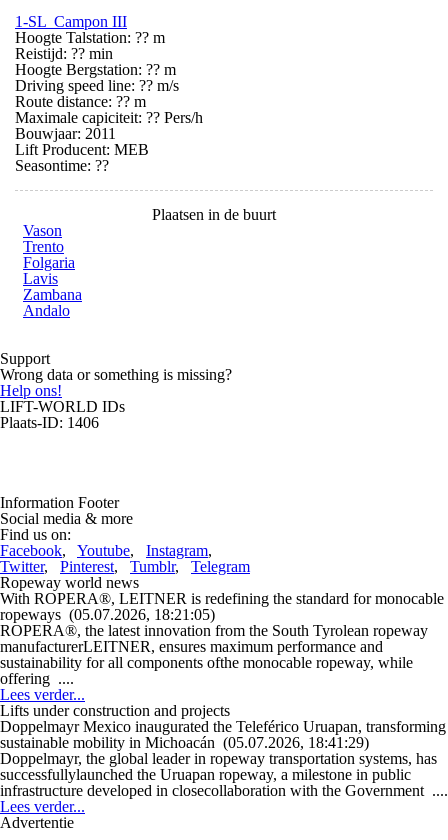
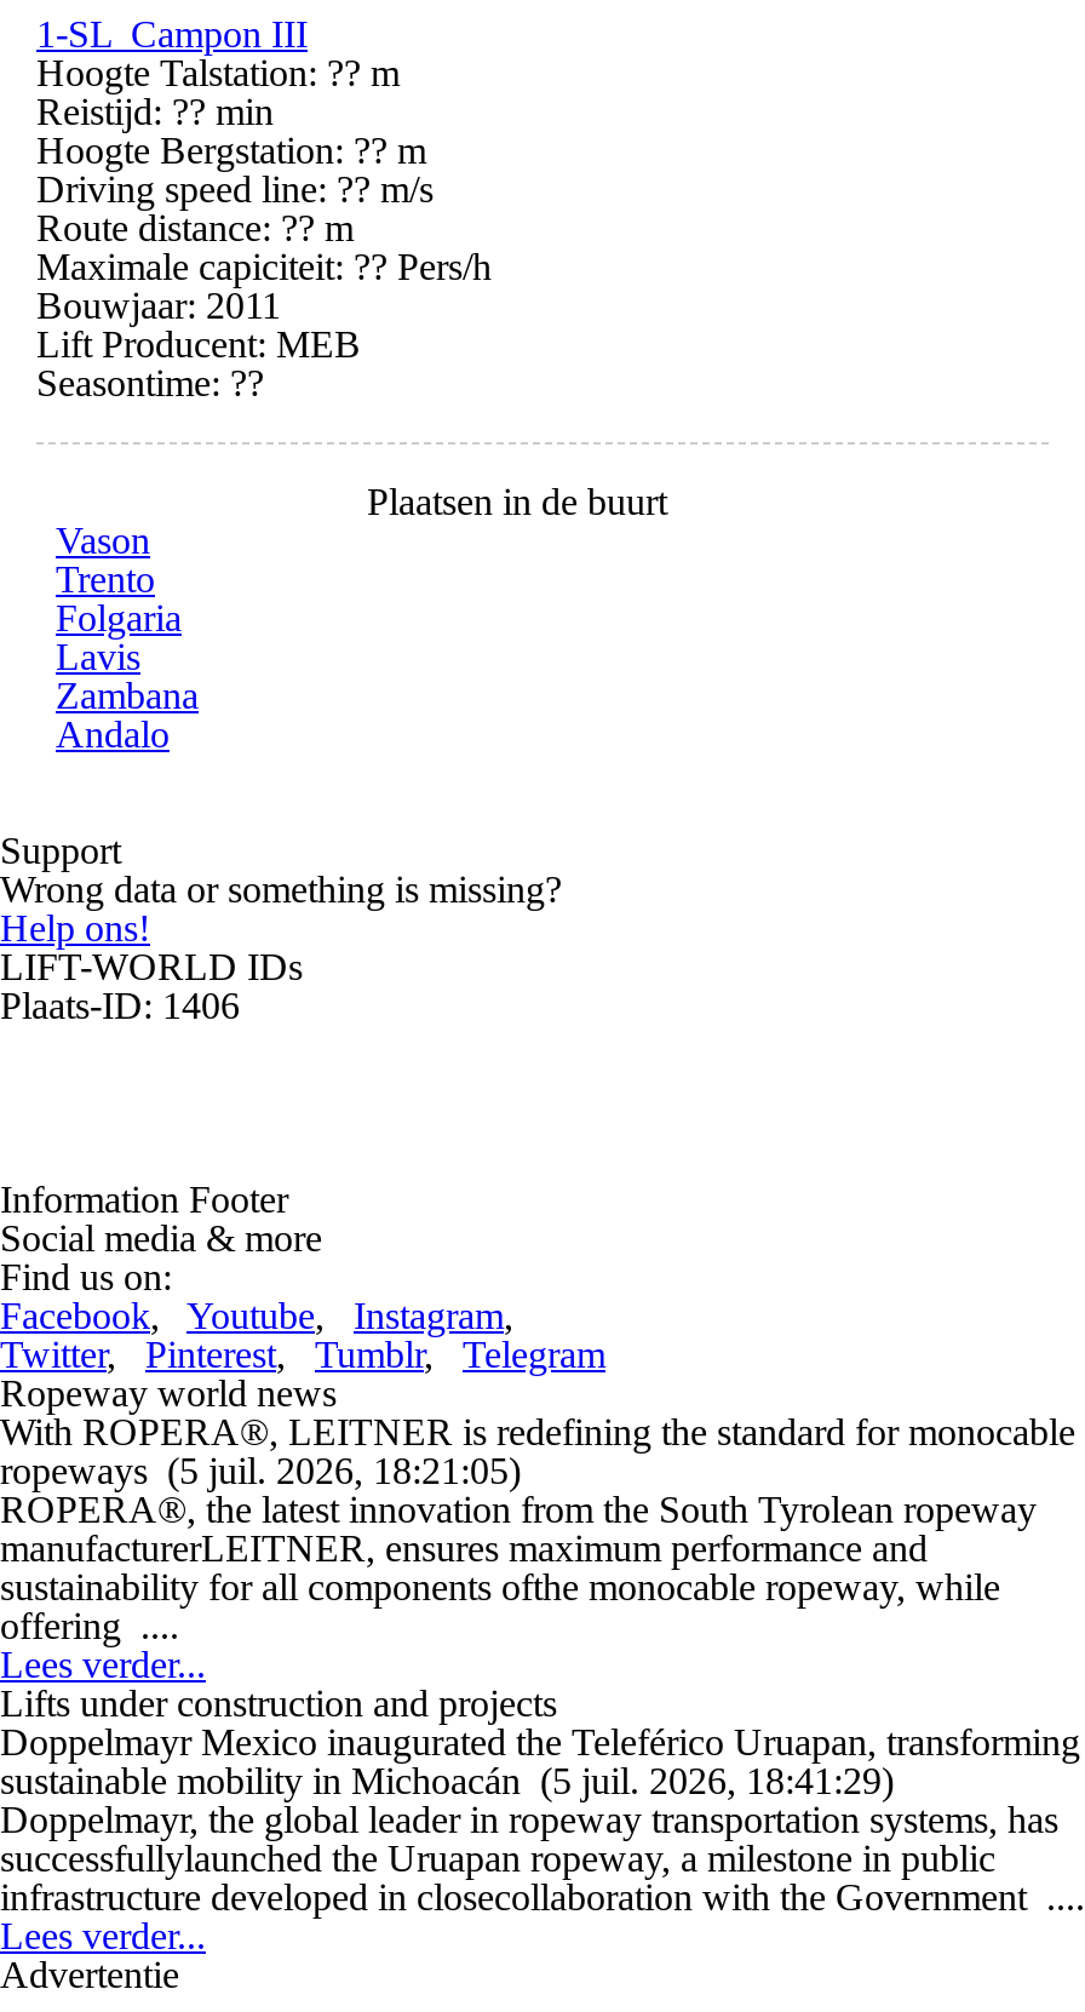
[0,606,215,623] ropeways (05.07.2026, 18:21:05) -> [0,1450,521,1491] ropeways (5 juil. 2026, 18:21:05)
[0,734,369,751] sustainable mobility in Michoacán (05.07.2026, 18:41:29) -> [0,1760,894,1801] sustainable mobility in Michoacán (5 juil. 2026, 18:41:29)

